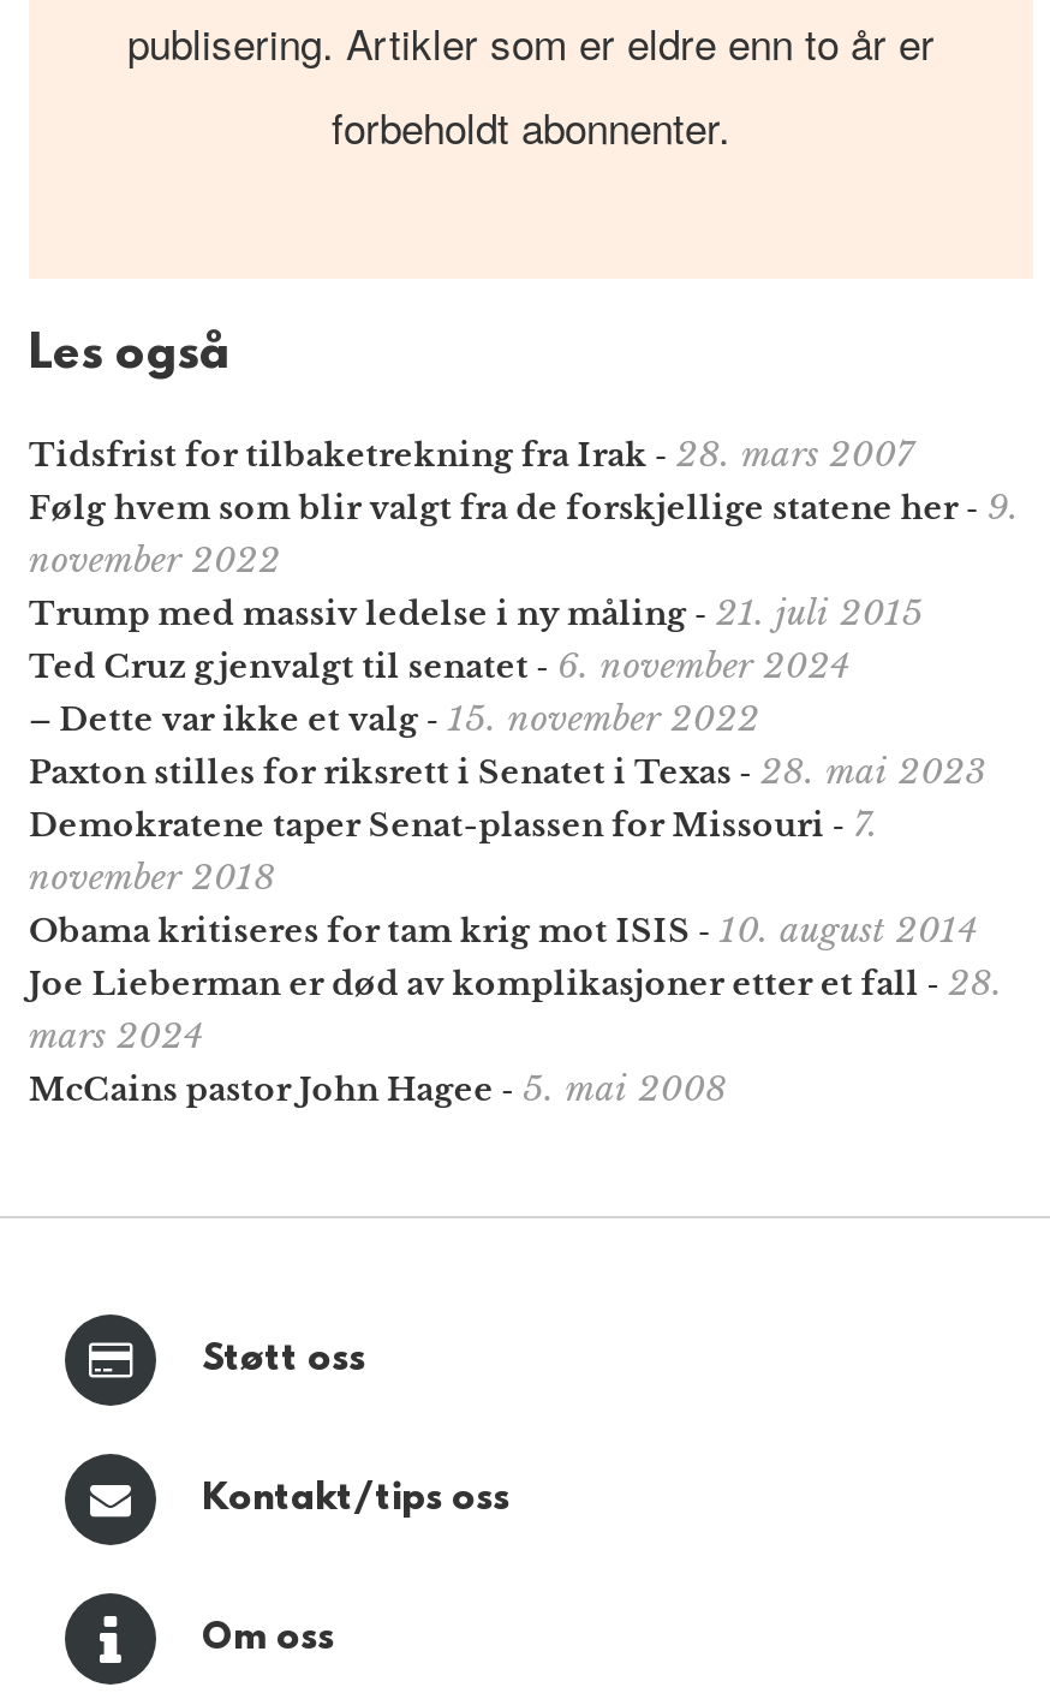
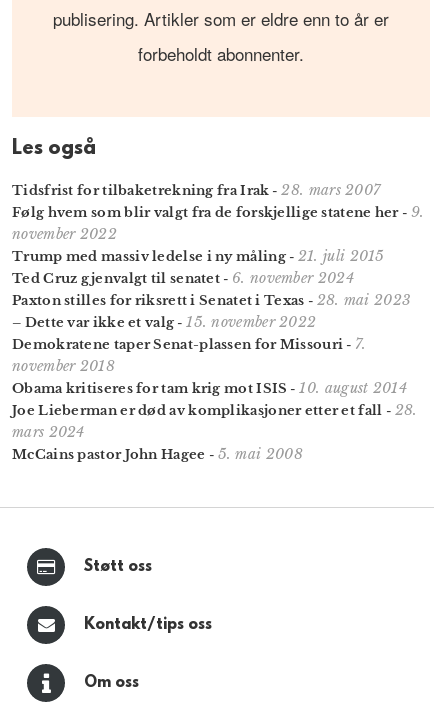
moved [29,696,760,740] -> [12,313,316,331]: – Dette var ikke et valg - 15. november 2022
moved [29,749,988,793] -> [12,291,411,309]: Paxton stilles for riksrett i Senatet i Texas - 28. mai 2023

